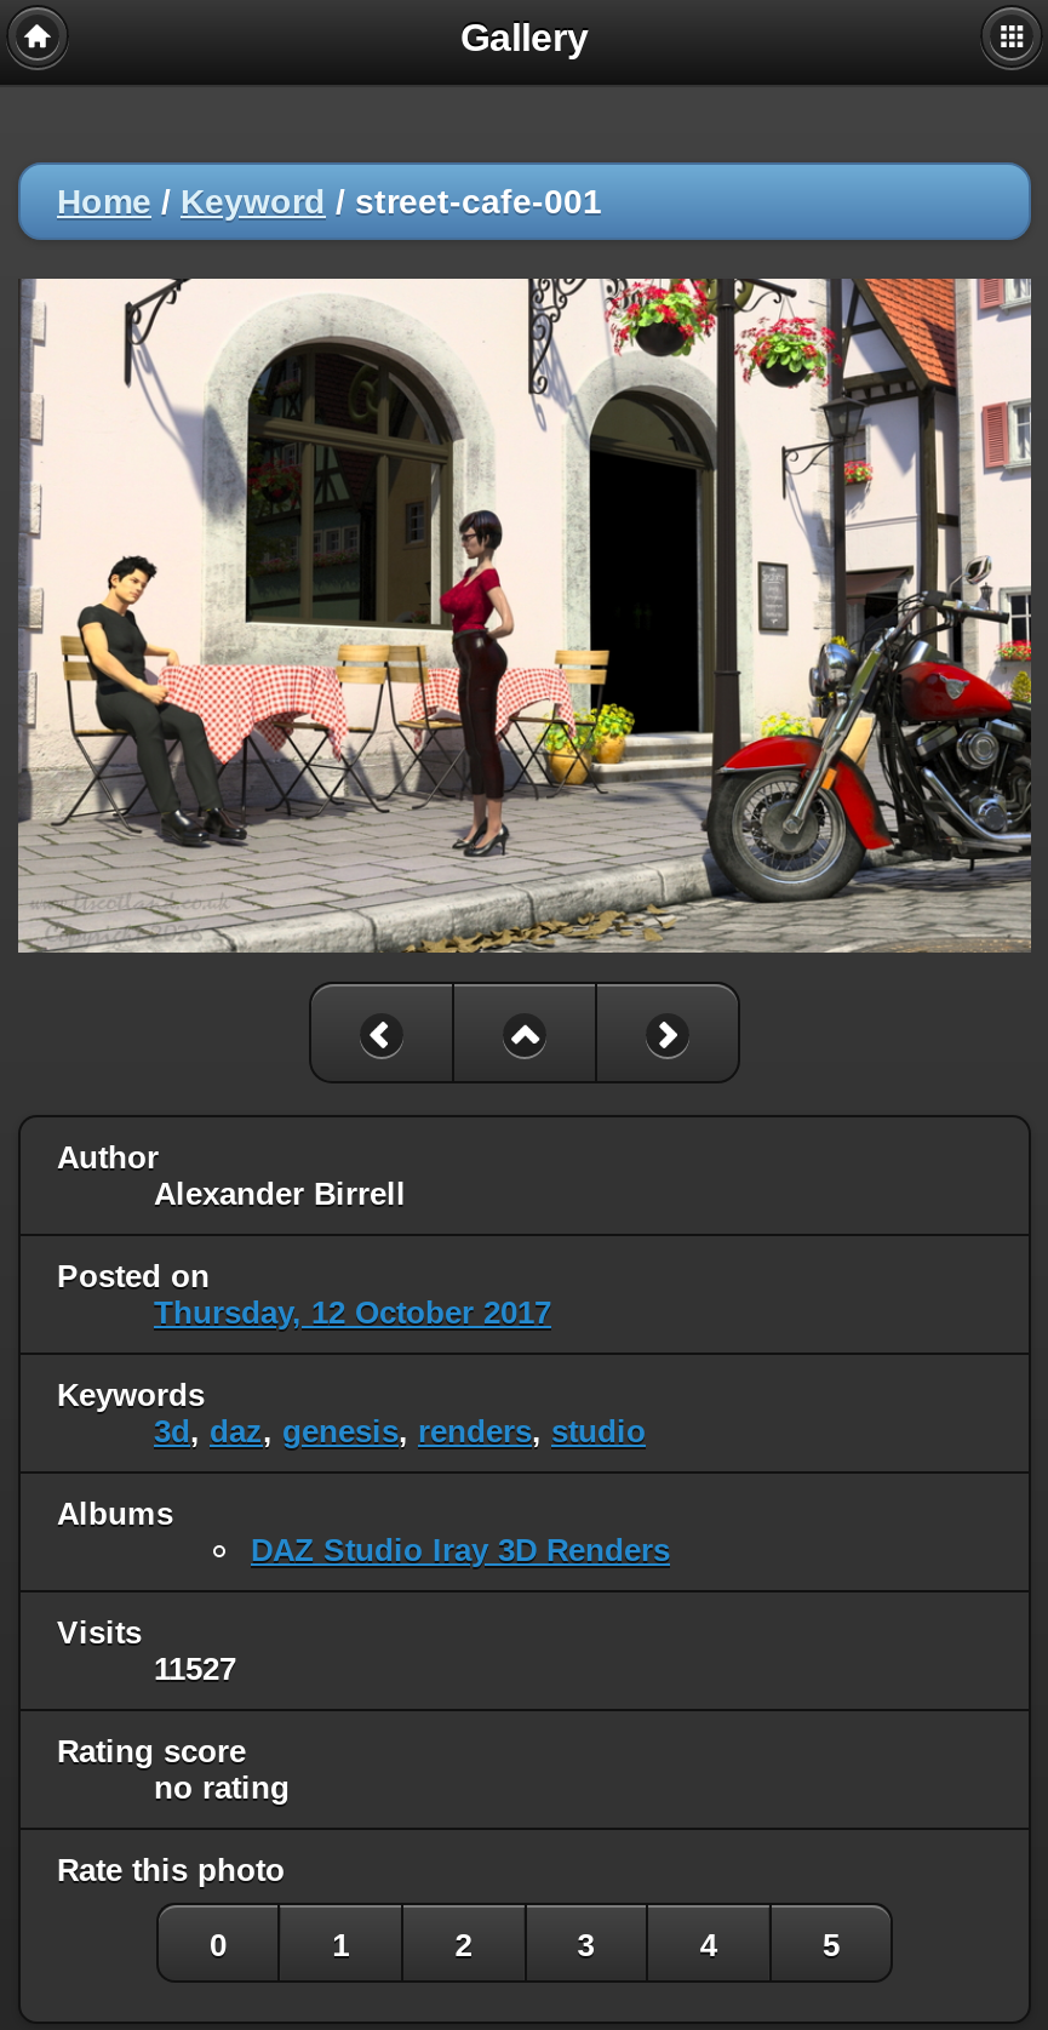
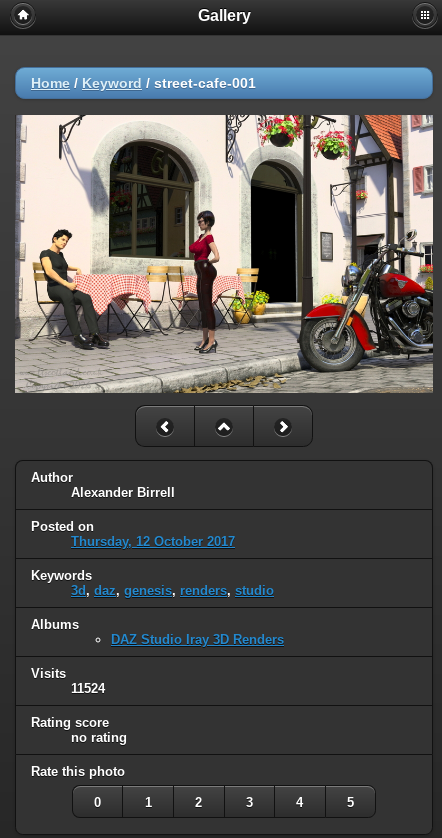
[154,1650,236,1686] 11527 -> [71,681,105,696] 11524

